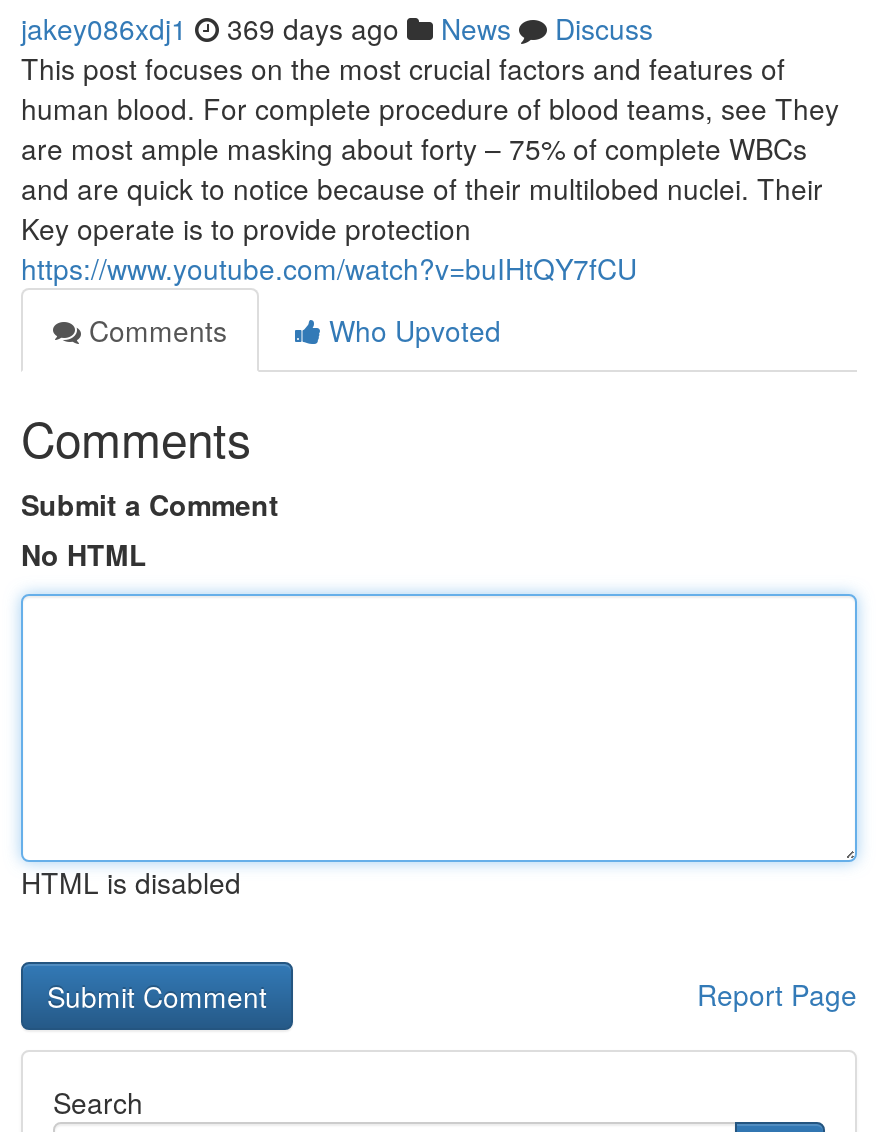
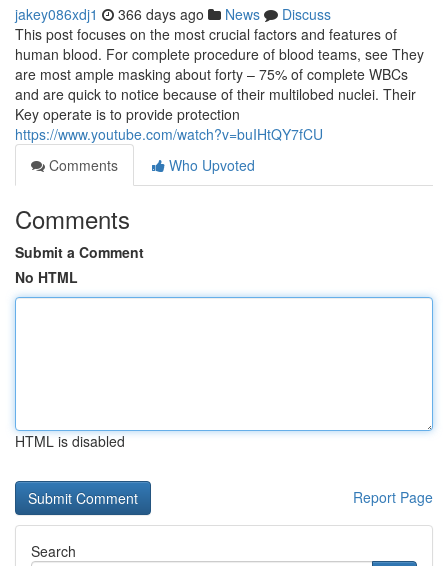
[21,8,653,48] jakey086xdj1 369 days ago News Discuss -> [15,4,331,24] jakey086xdj1 366 days ago News Discuss

